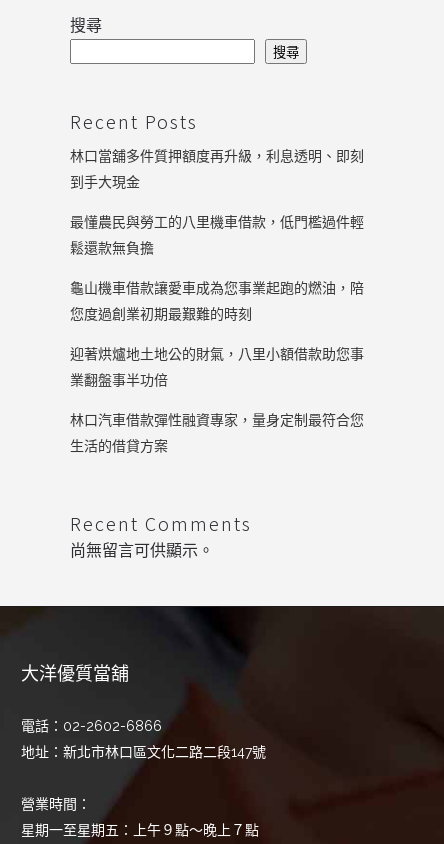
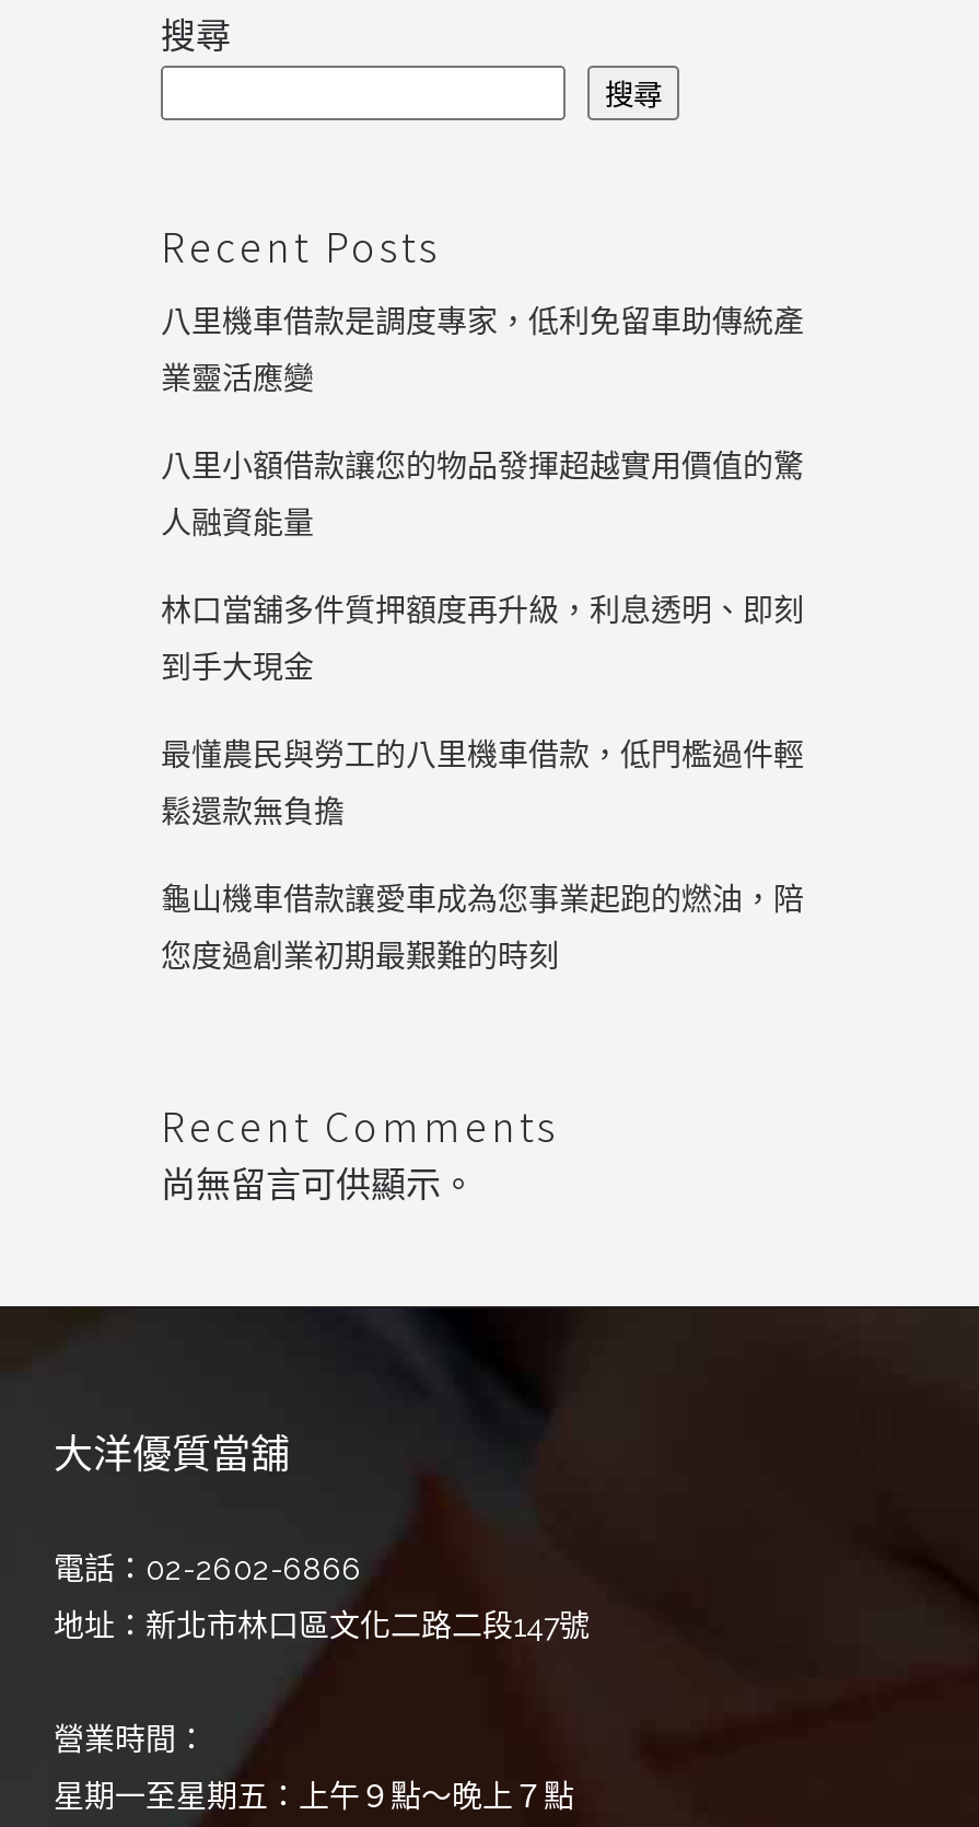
none -> [161,304,804,540] 八里機車借款是調度專家，低利免留車助傳統產 | 業靈活應變 | 八里小額借款讓您的物品發揮超越實用價值的驚 | 人融資能量
moved [70,148,364,322] -> [161,593,804,974]: 林口當舖多件質押額度再升級，利息透明、即刻 | 到手大現金 | 最懂農民與勞工的八里機車借款，低門檻過件輕 | 鬆還款無負擔 | 龜山機車借款讓愛車成為您事業起跑的燃油，陪 | 您度過創業初期最艱難的時刻
[70,346,364,454] 迎著烘爐地土地公的財氣，八里小額借款助您事 | 業翻盤事半功倍 | 林口汽車借款彈性融資專家，量身定制最符合您 | 生活的借貸方案 -> none

